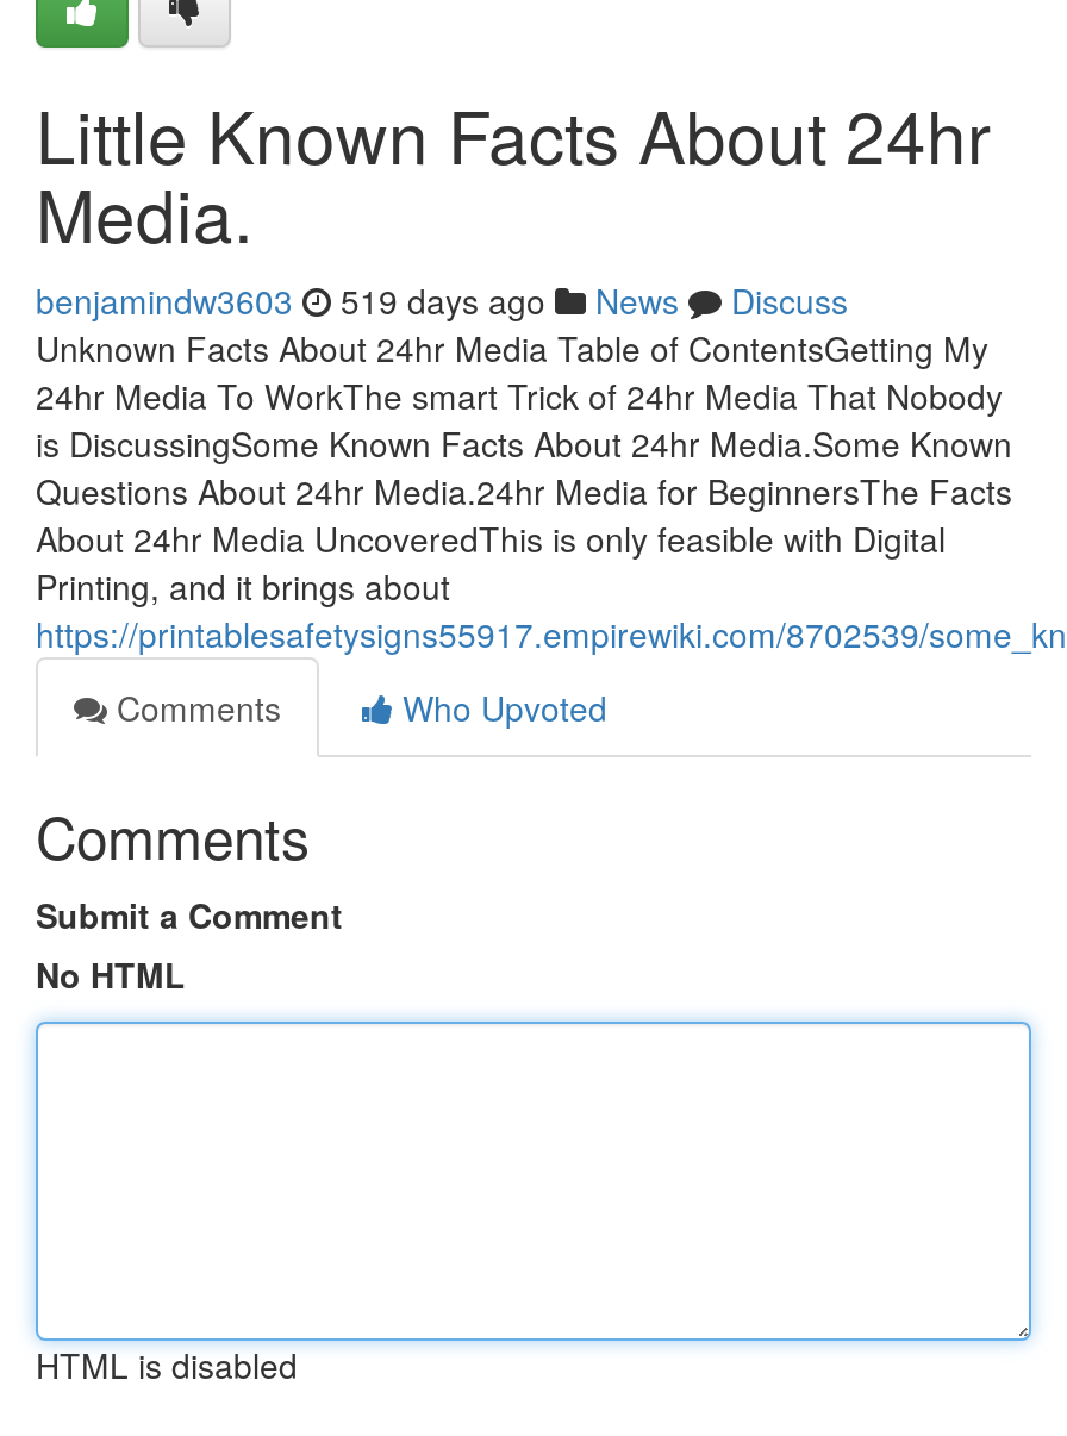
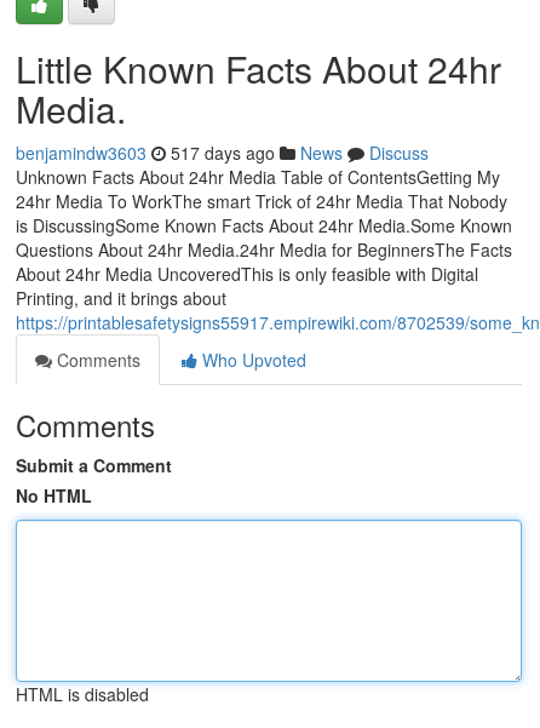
[36,276,848,324] benjamindw3603 519 days ago News Discuss -> [16,141,429,165] benjamindw3603 517 days ago News Discuss

